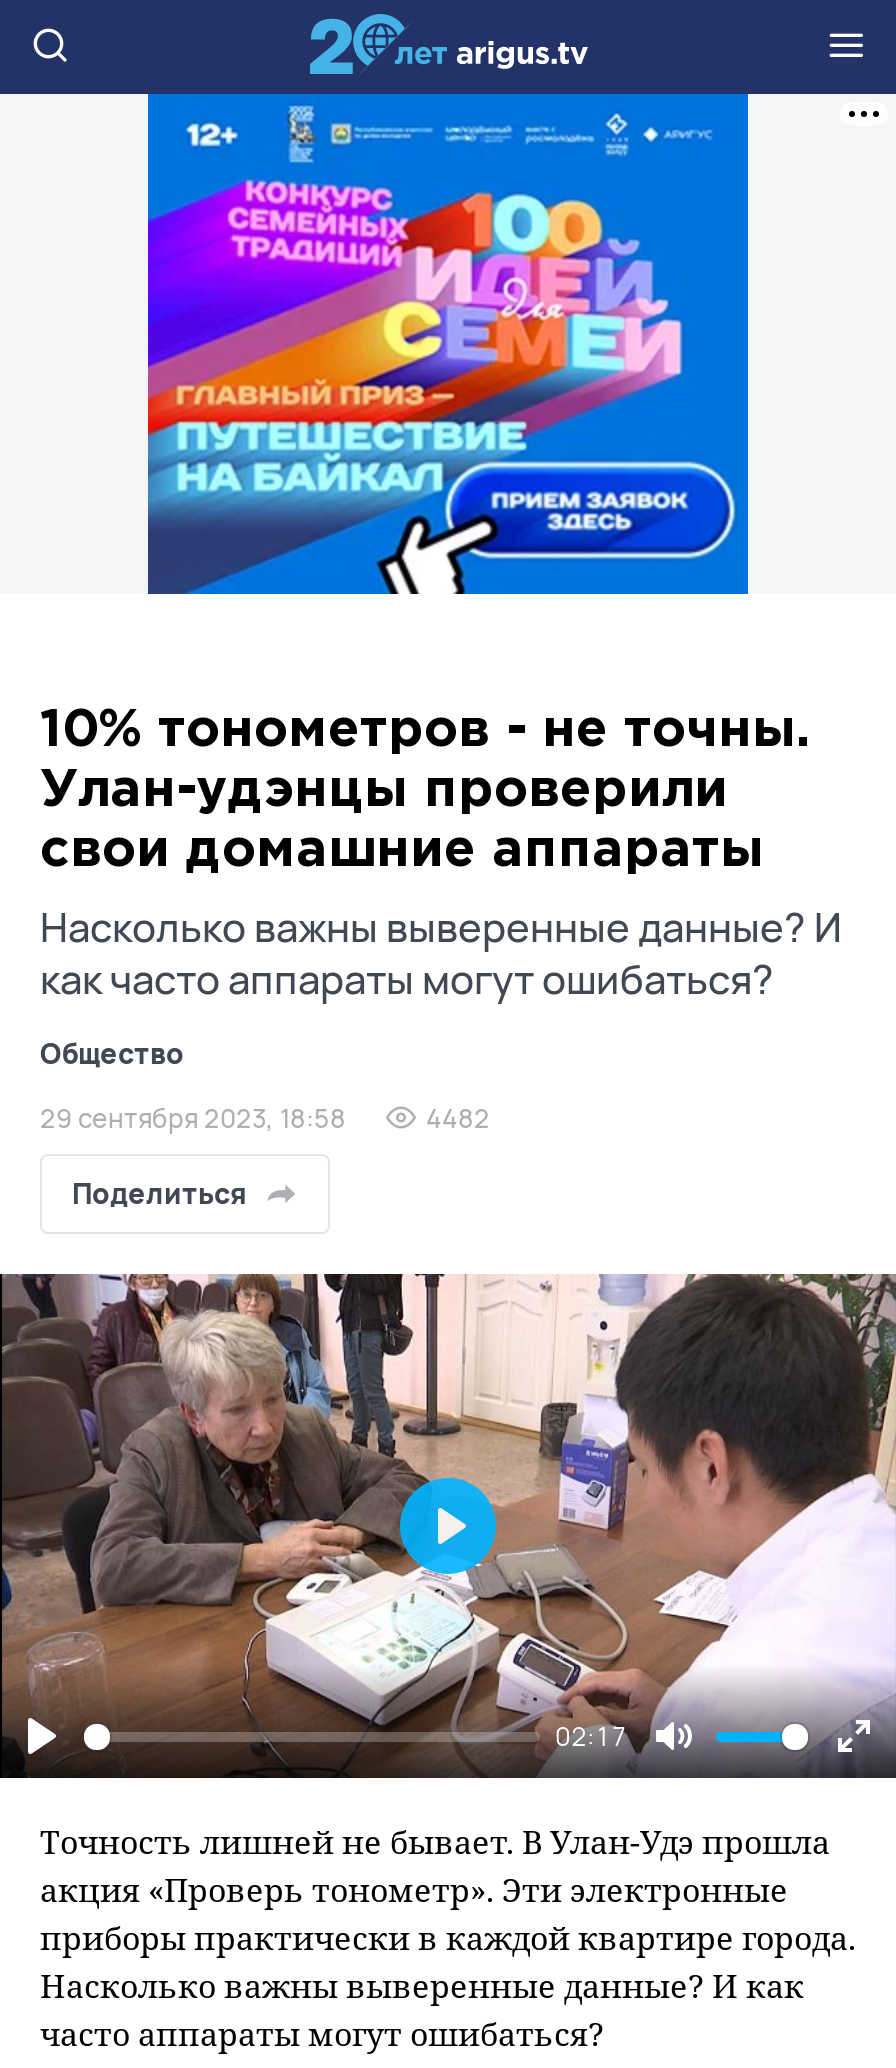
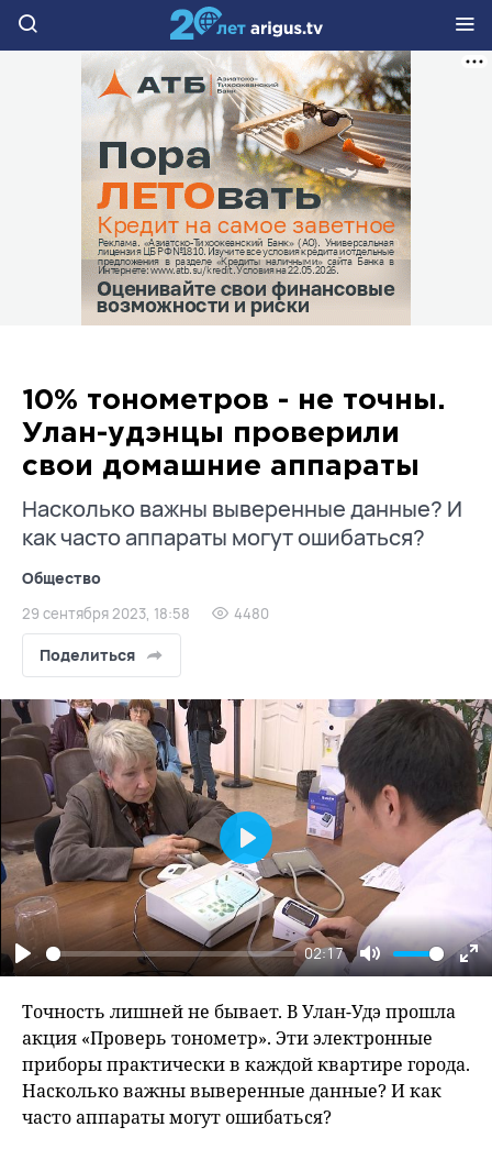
[146,92,750,596] [image] -> [81,49,412,325] [image]
[426,1100,490,1136] 4482 -> [234,604,269,623] 4480

